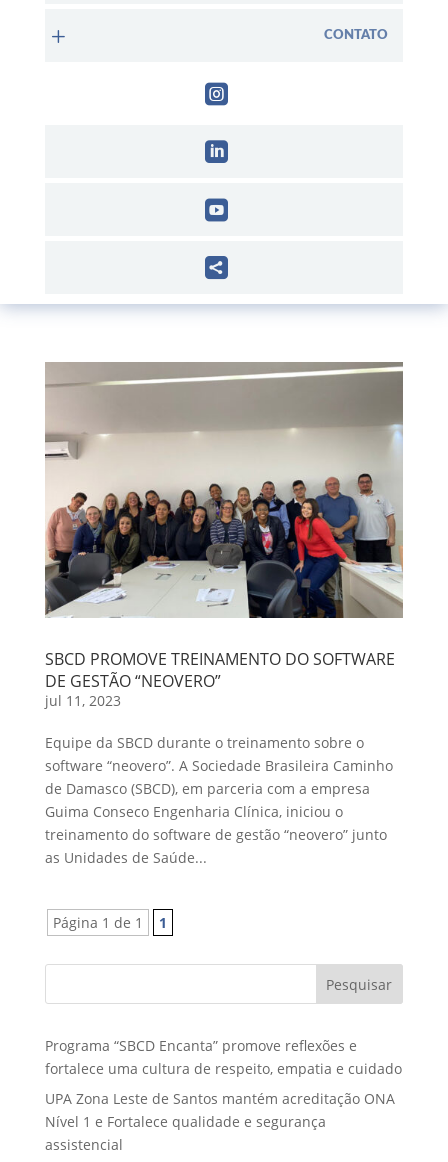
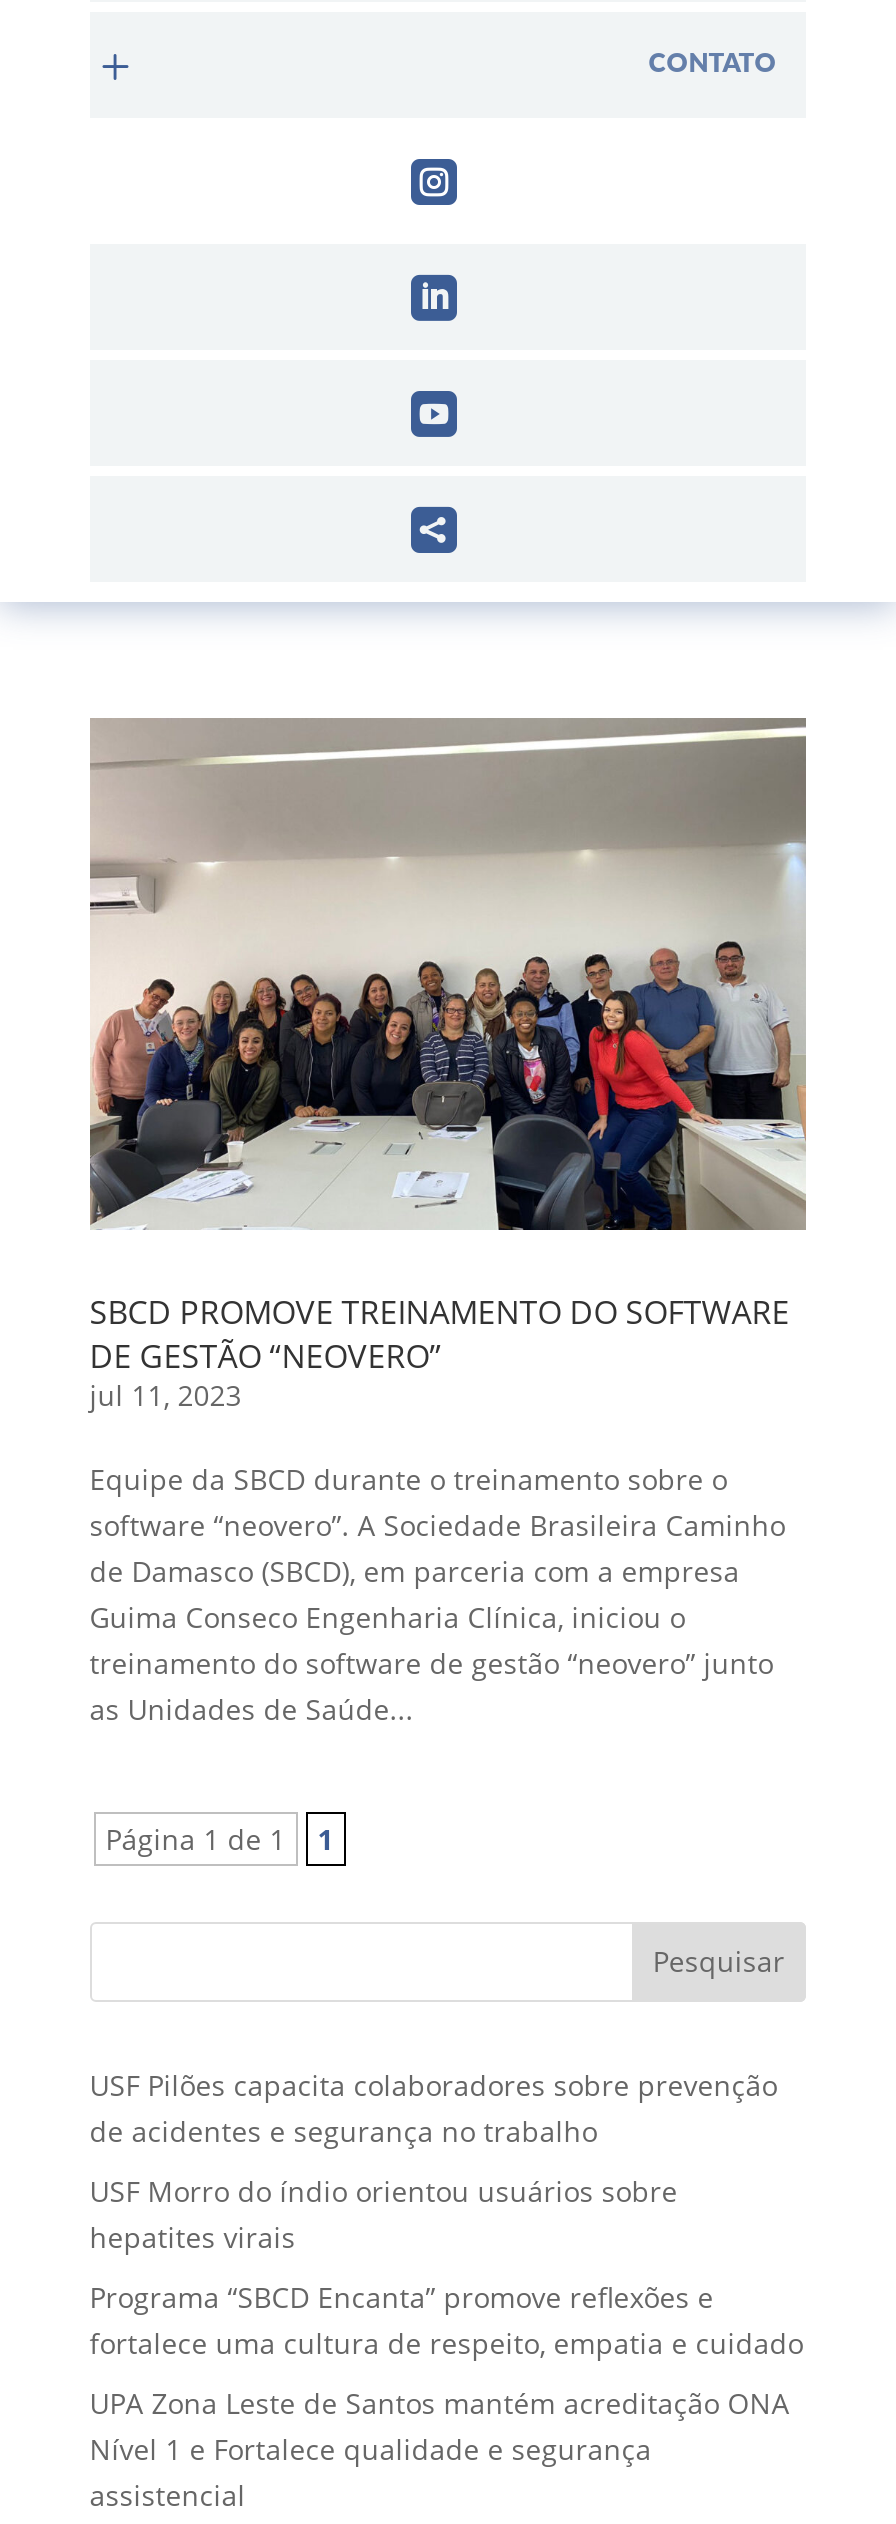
none -> [90,2065,778,2255] USF Pilões capacita colaboradores sobre prevenção | de acidentes e segurança no trabalho | USF Morro do índio orientou usuários sobre | hepatites virais

